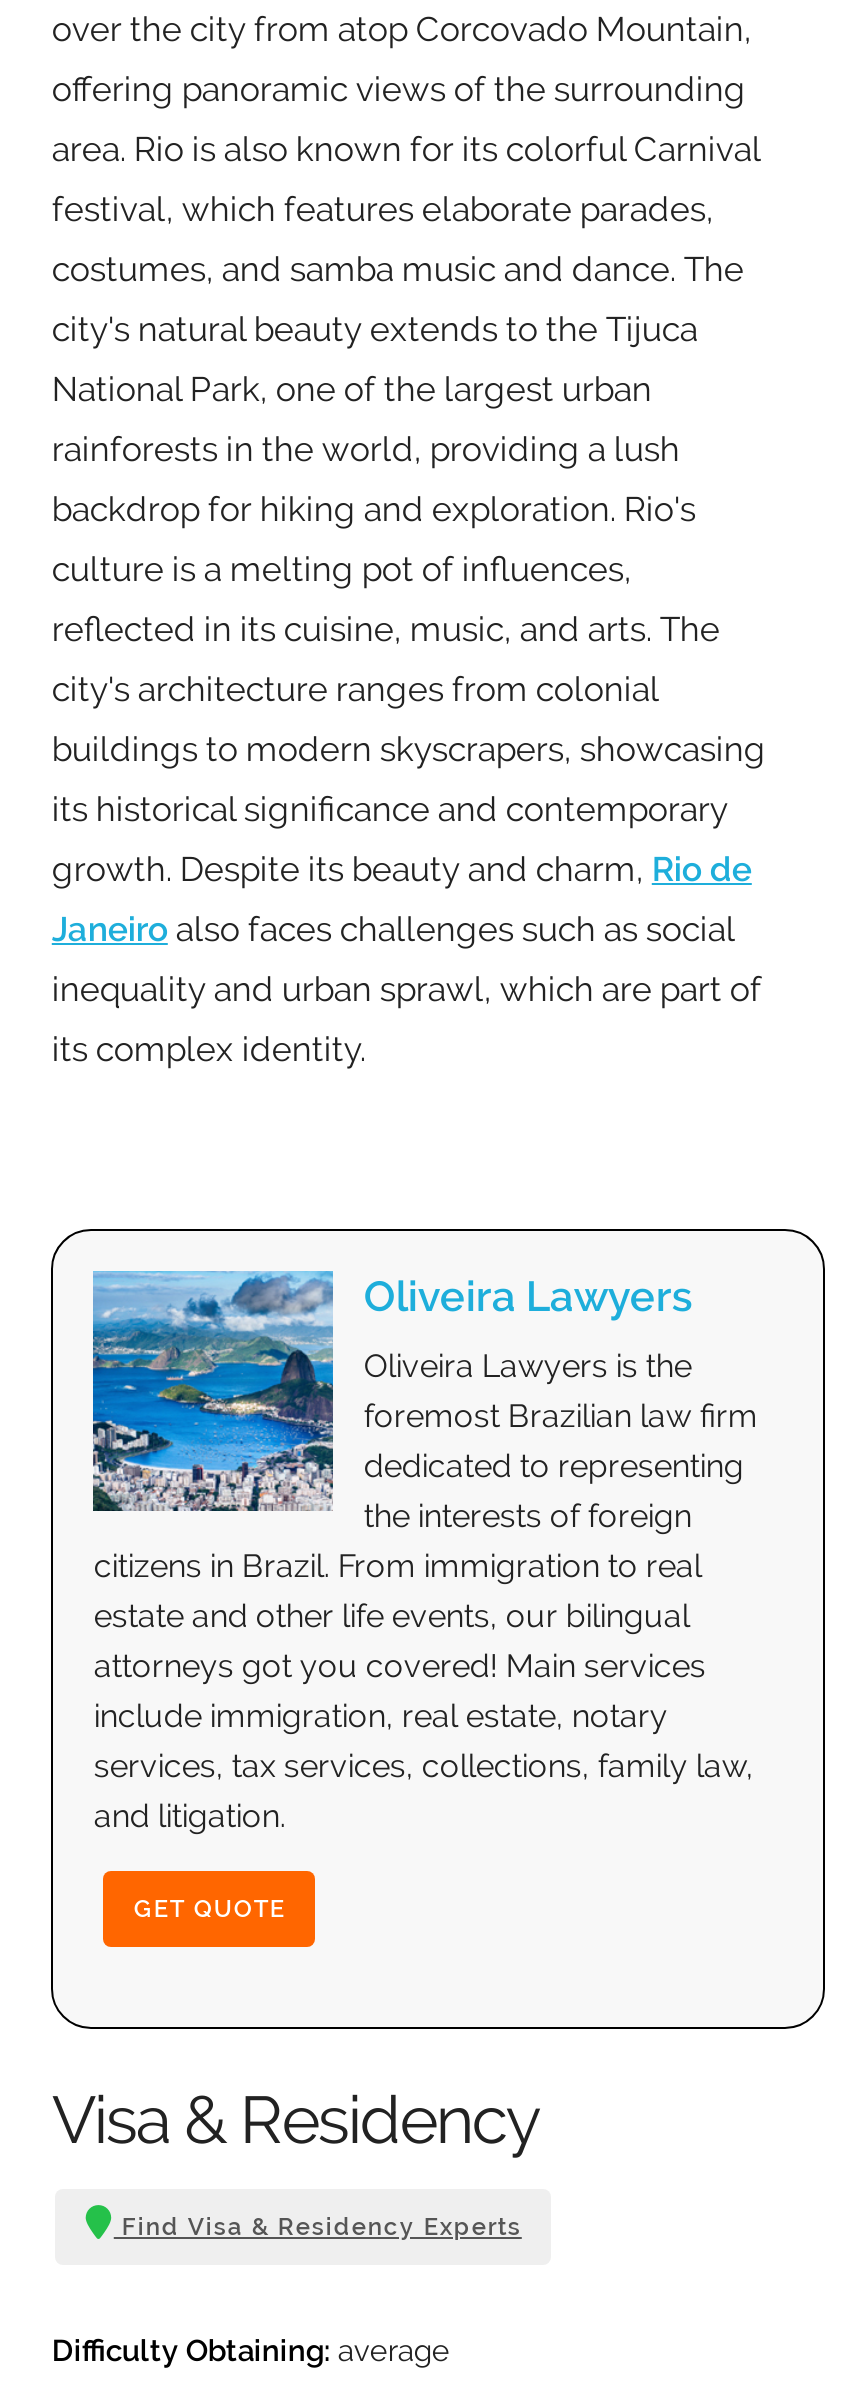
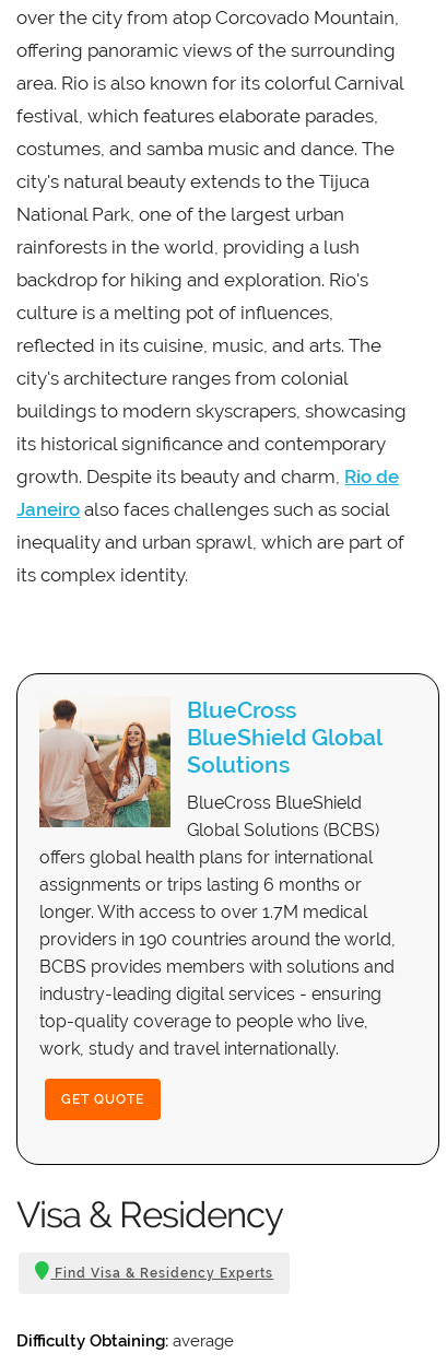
[91,1269,758,1835] [image] | Oliveira Lawyers is the | foremost Brazilian law firm | dedicated to representing | the interests of foreign | citizens in Brazil. From immigration to real | estate and other life events, our bilingual | attorneys got you covered! Main services | include immigration, real estate, notary | services, tax services, collections, family law, | and litigation. -> [38,697,396,1059] [image] | BlueCross BlueShield | Global Solutions (BCBS) | offers global health plans for international | assignments or trips lasting 6 months or | longer. With access to over 1.7M medical | providers in 190 countries around the world, | BCBS provides members with solutions and | industry-leading digital services - ensuring | top-quality coverage to people who live, | work, study and travel internationally.
[364,1271,692,1321] Oliveira Lawyers -> [187,696,382,778] BlueCross | BlueShield Global | Solutions

